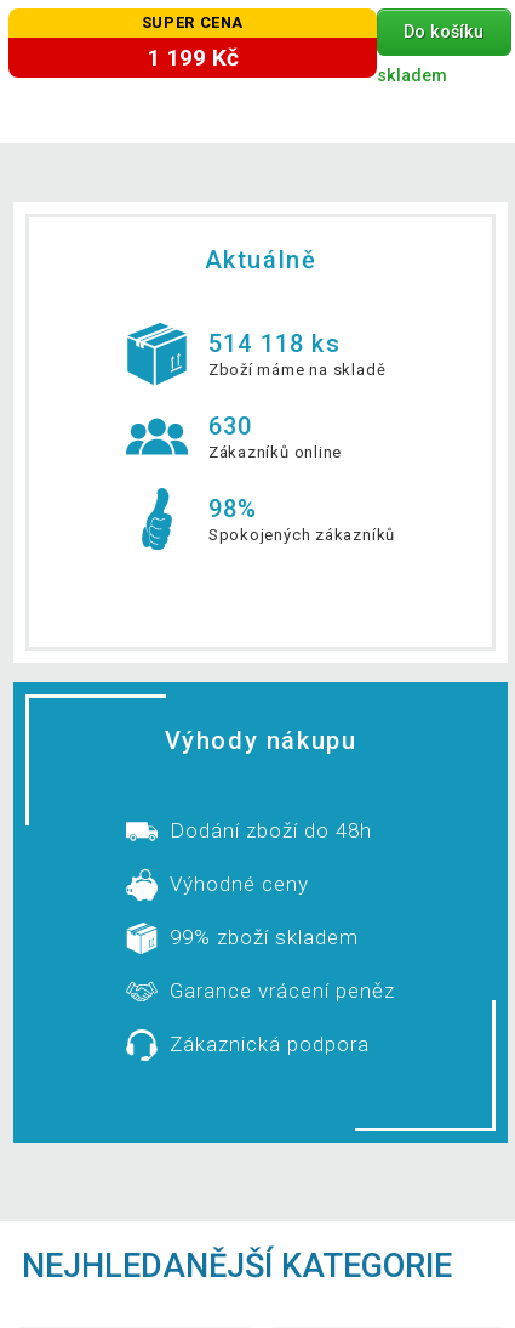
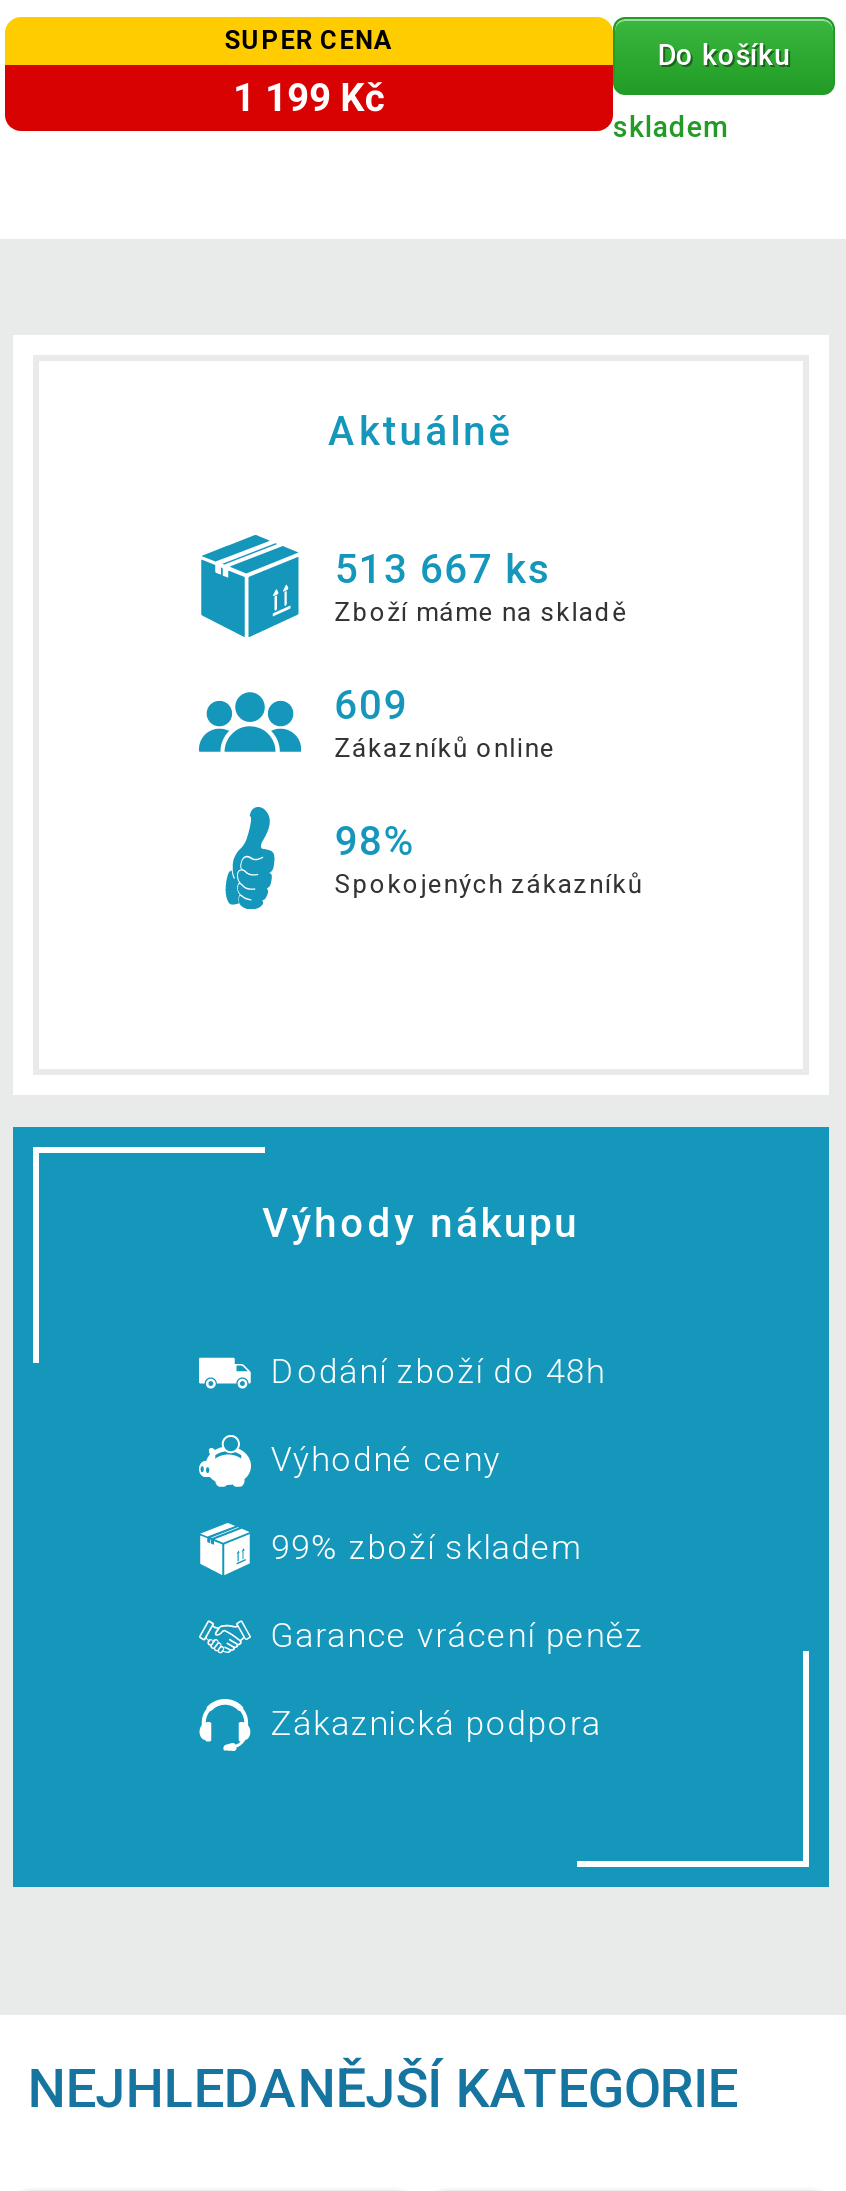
[208,328,340,358] 514 118 ks -> [335,544,553,592] 513 667 ks
[208,411,253,440] 630 -> [335,680,408,728] 609

